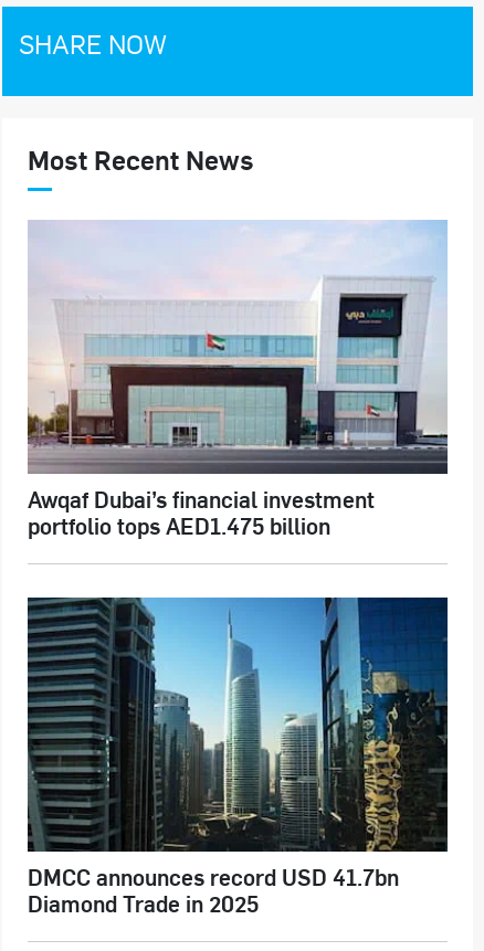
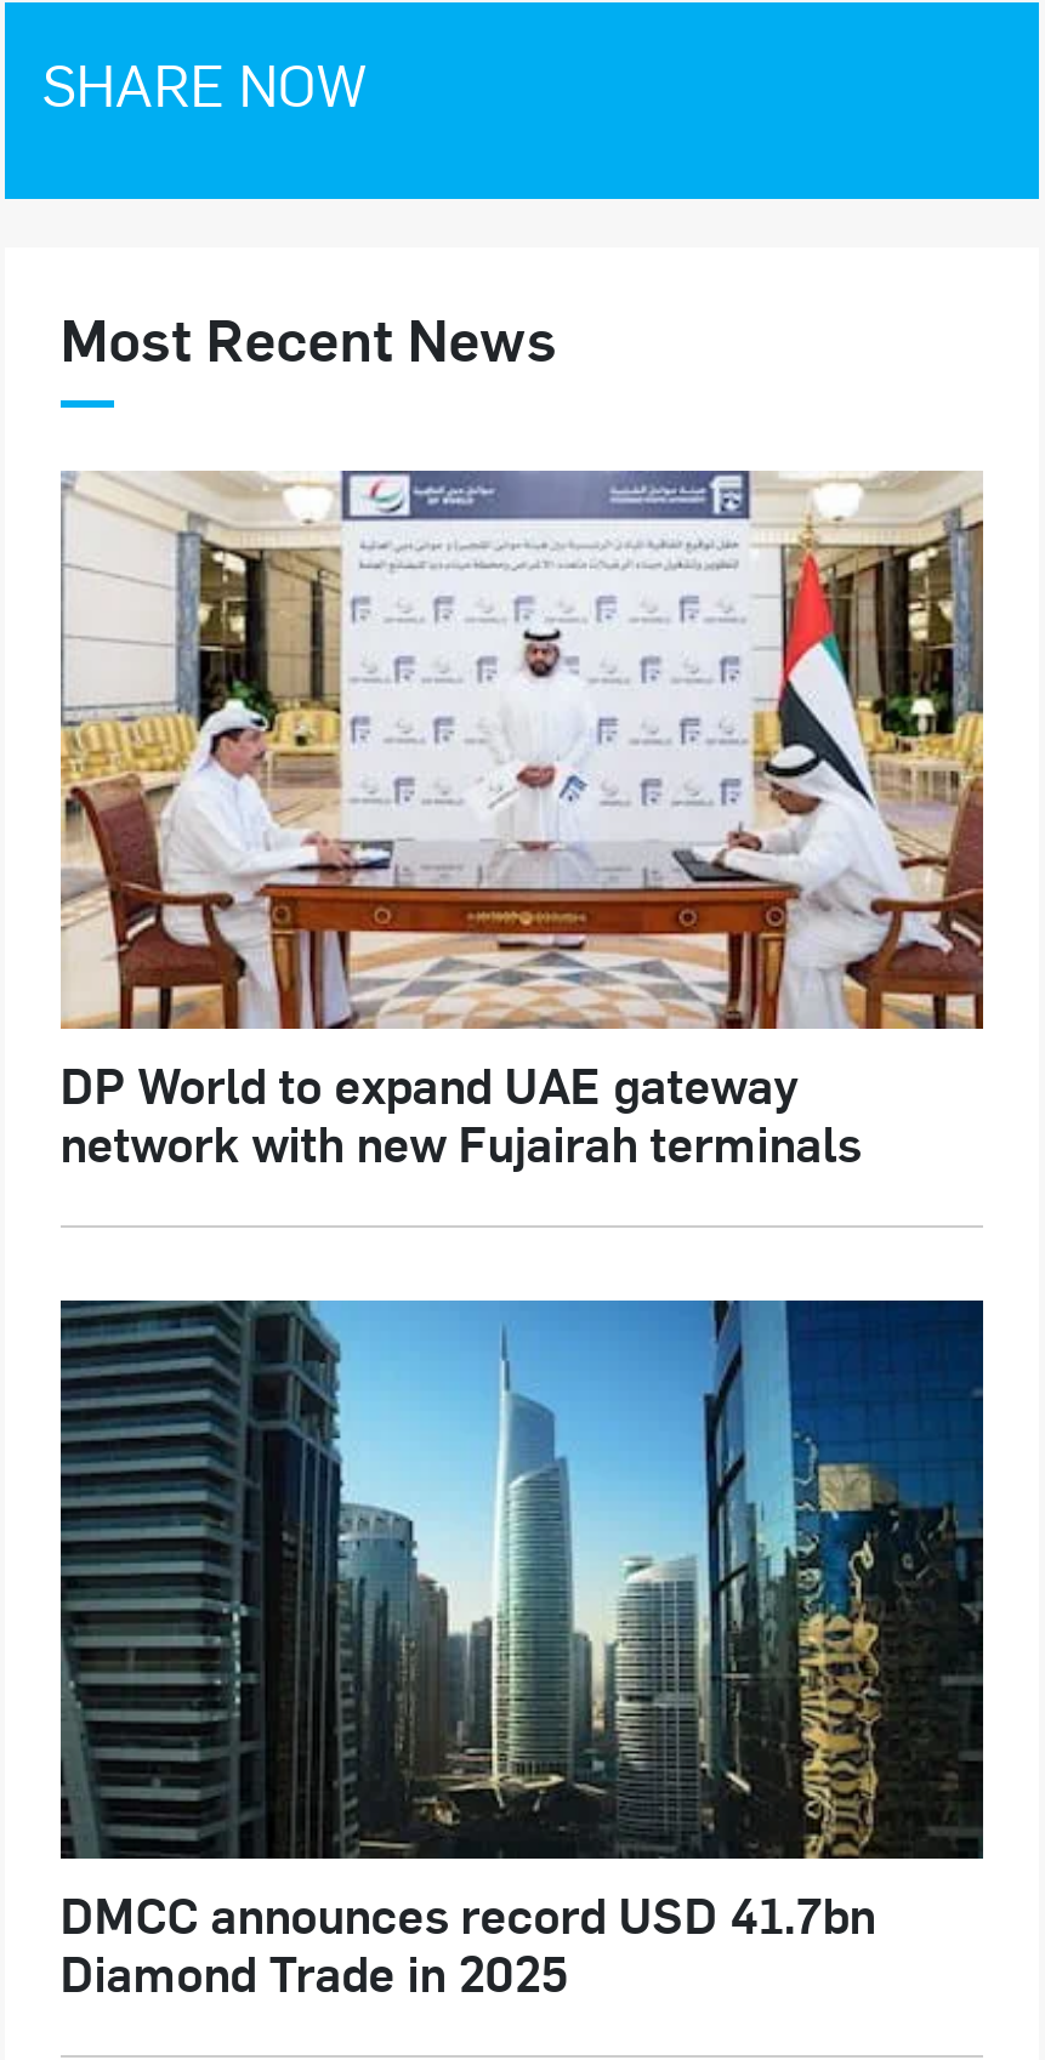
[27,220,448,540] [image] | Awqaf Dubai’s financial investment | portfolio tops AED1.475 billion -> [60,468,986,1174] [image] | DP World to expand UAE gateway | network with new Fujairah terminals

